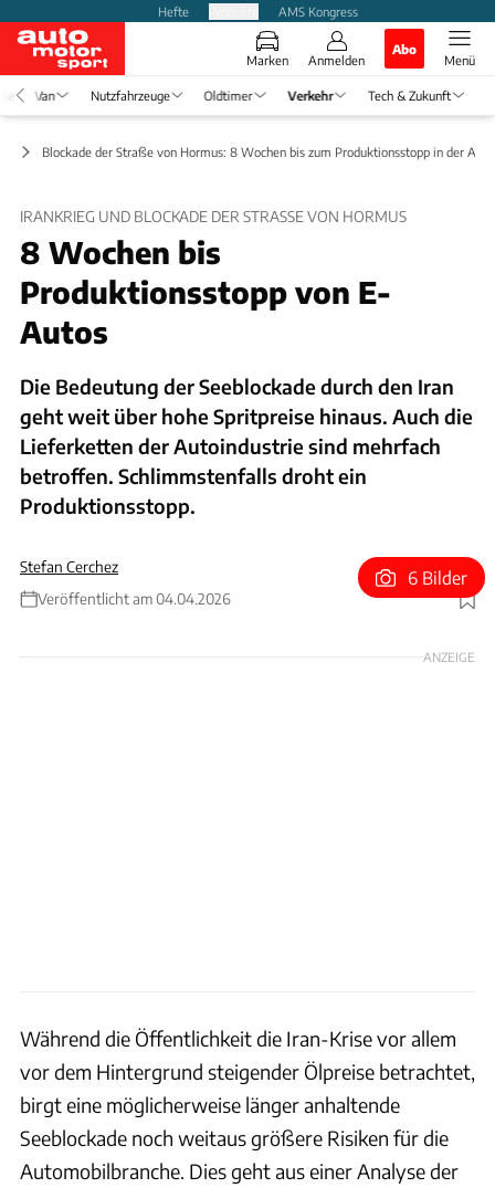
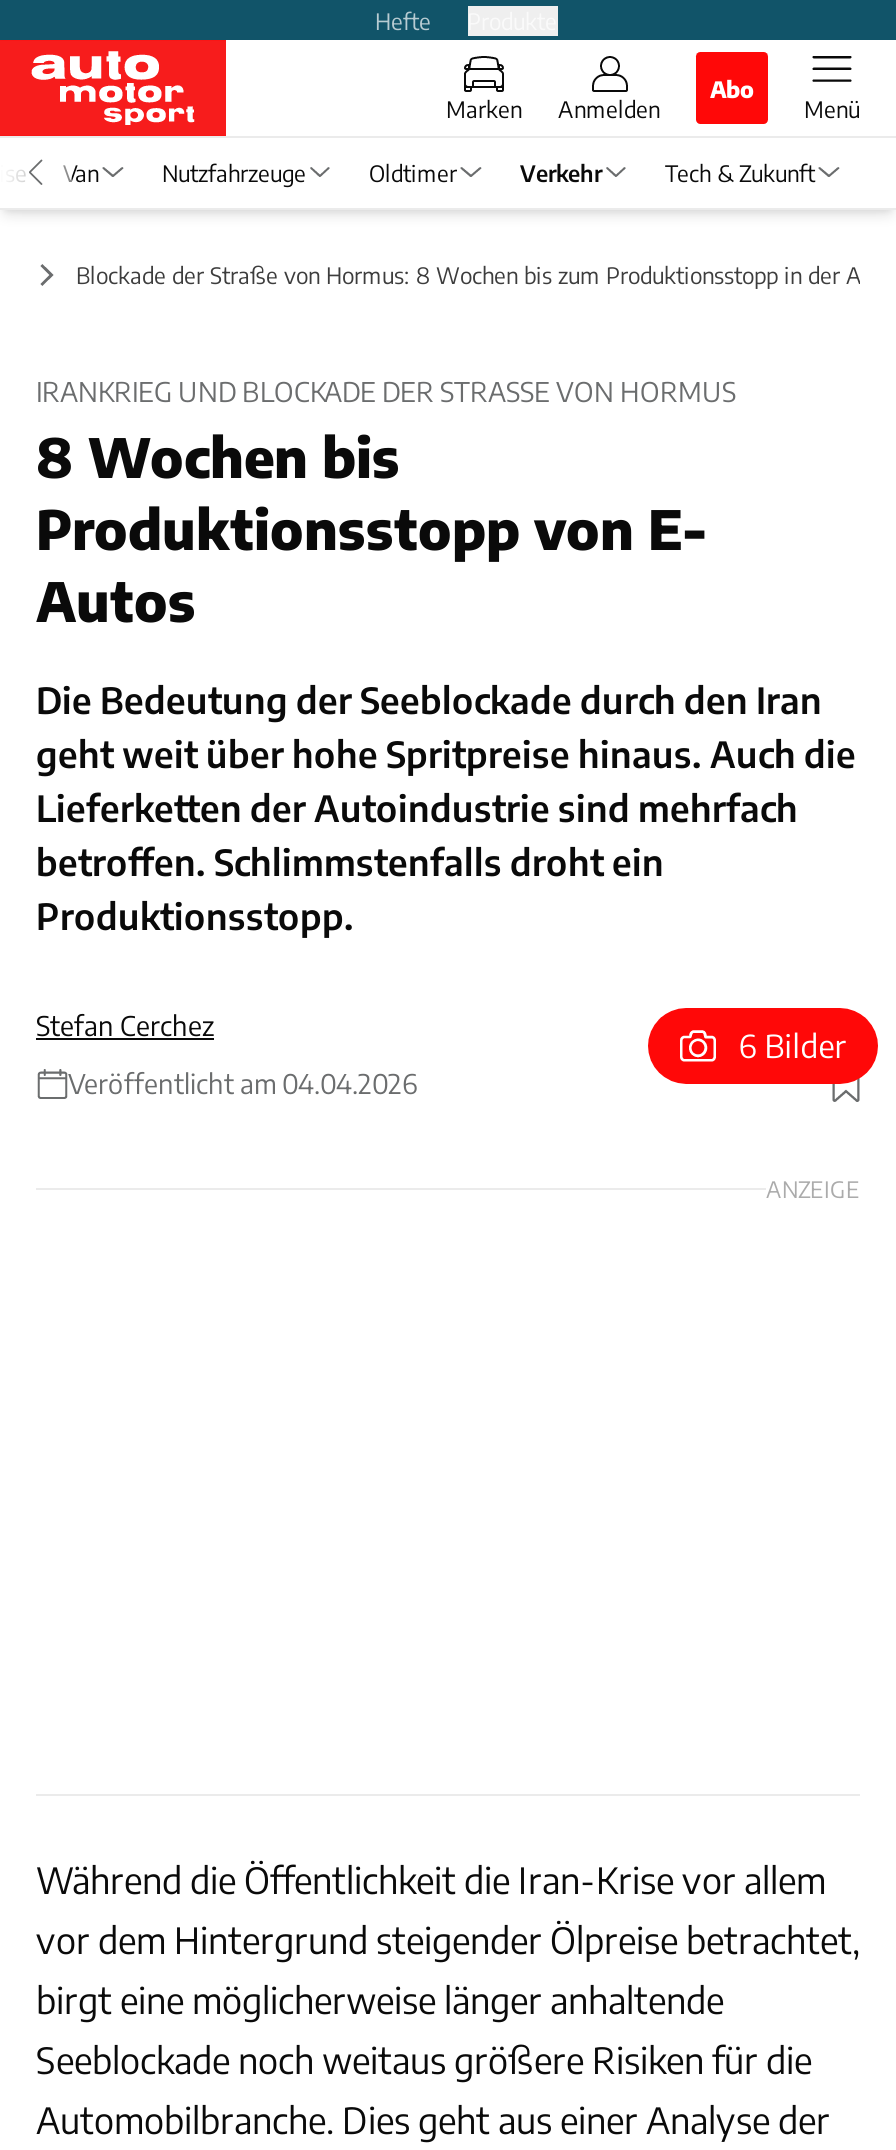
[278,3,357,18] AMS Kongress -> none

